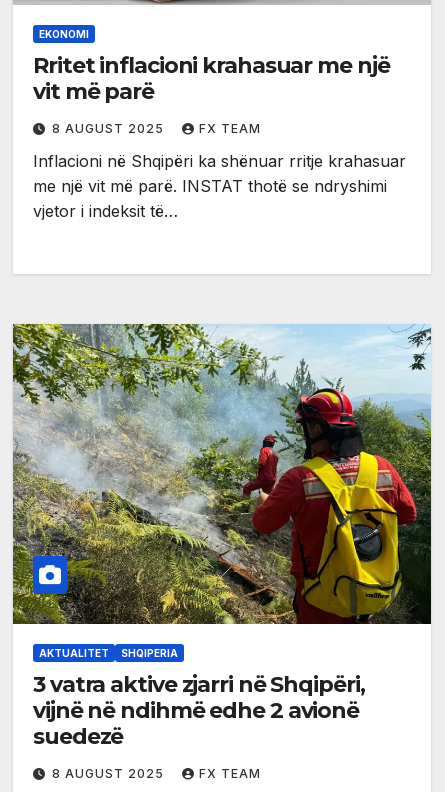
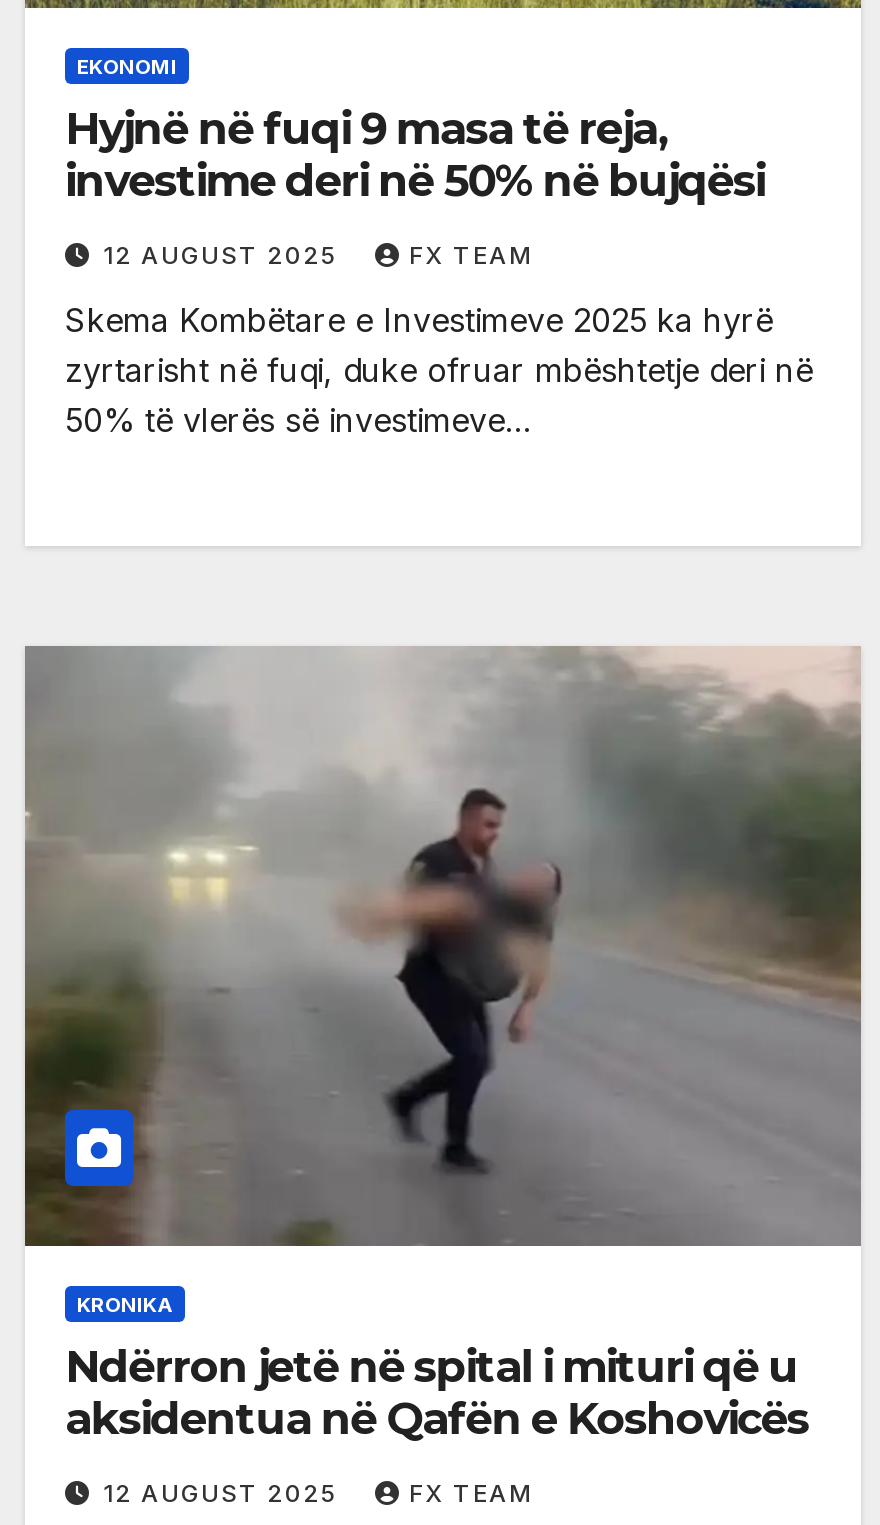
[33,51,390,104] Rritet inflacioni krahasuar me një | vit më parë -> [65,103,765,209] Hyjnë në fuqi 9 masa të reja, | investime deri në 50% në bujqësi
[52,120,168,135] 8 AUGUST 2025 -> [103,241,347,271] 12 AUGUST 2025
[33,150,406,220] Inflacioni në Shqipëri ka shënuar rritje krahasuar | me një vit më parë. INSTAT thotë se ndryshimi | vjetor i indeksit të… -> [65,301,813,441] Skema Kombëtare e Investimeve 2025 ka hyrë | zyrtarisht në fuqi, duke ofruar mbështetje deri në | 50% të vlerës së investimeve…
[12,323,432,749] [image] | AKTUALITET | SHQIPERIA | 3 vatra aktive zjarri në Shqipëri, | vijnë në ndihmë edhe 2 avionë | suedezë -> [25,644,863,1447] [image] | KRONIKA | Ndërron jetë në spital i mituri që u | aksidentua në Qafën e Koshovicës
[52,765,168,780] 8 AUGUST 2025 -> [103,1479,347,1509] 12 AUGUST 2025

